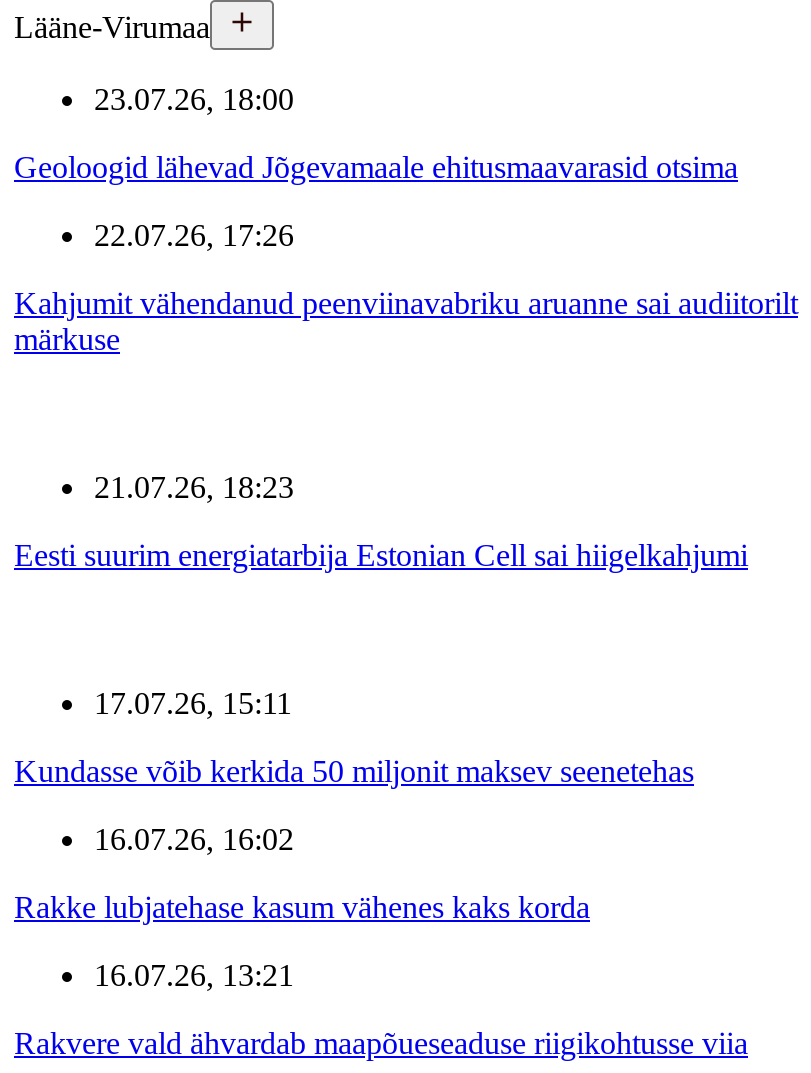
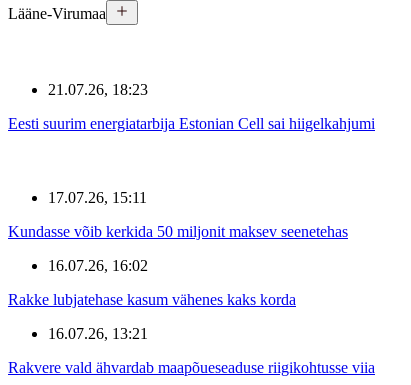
[14,82,798,356] 23.07.26, 18:00 | Geoloogid lähevad Jõgevamaale ehitusmaavarasid otsima | 22.07.26, 17:26 | Kahjumit vähendanud peenviinavabriku aruanne sai audiitorilt | märkuse -> none

